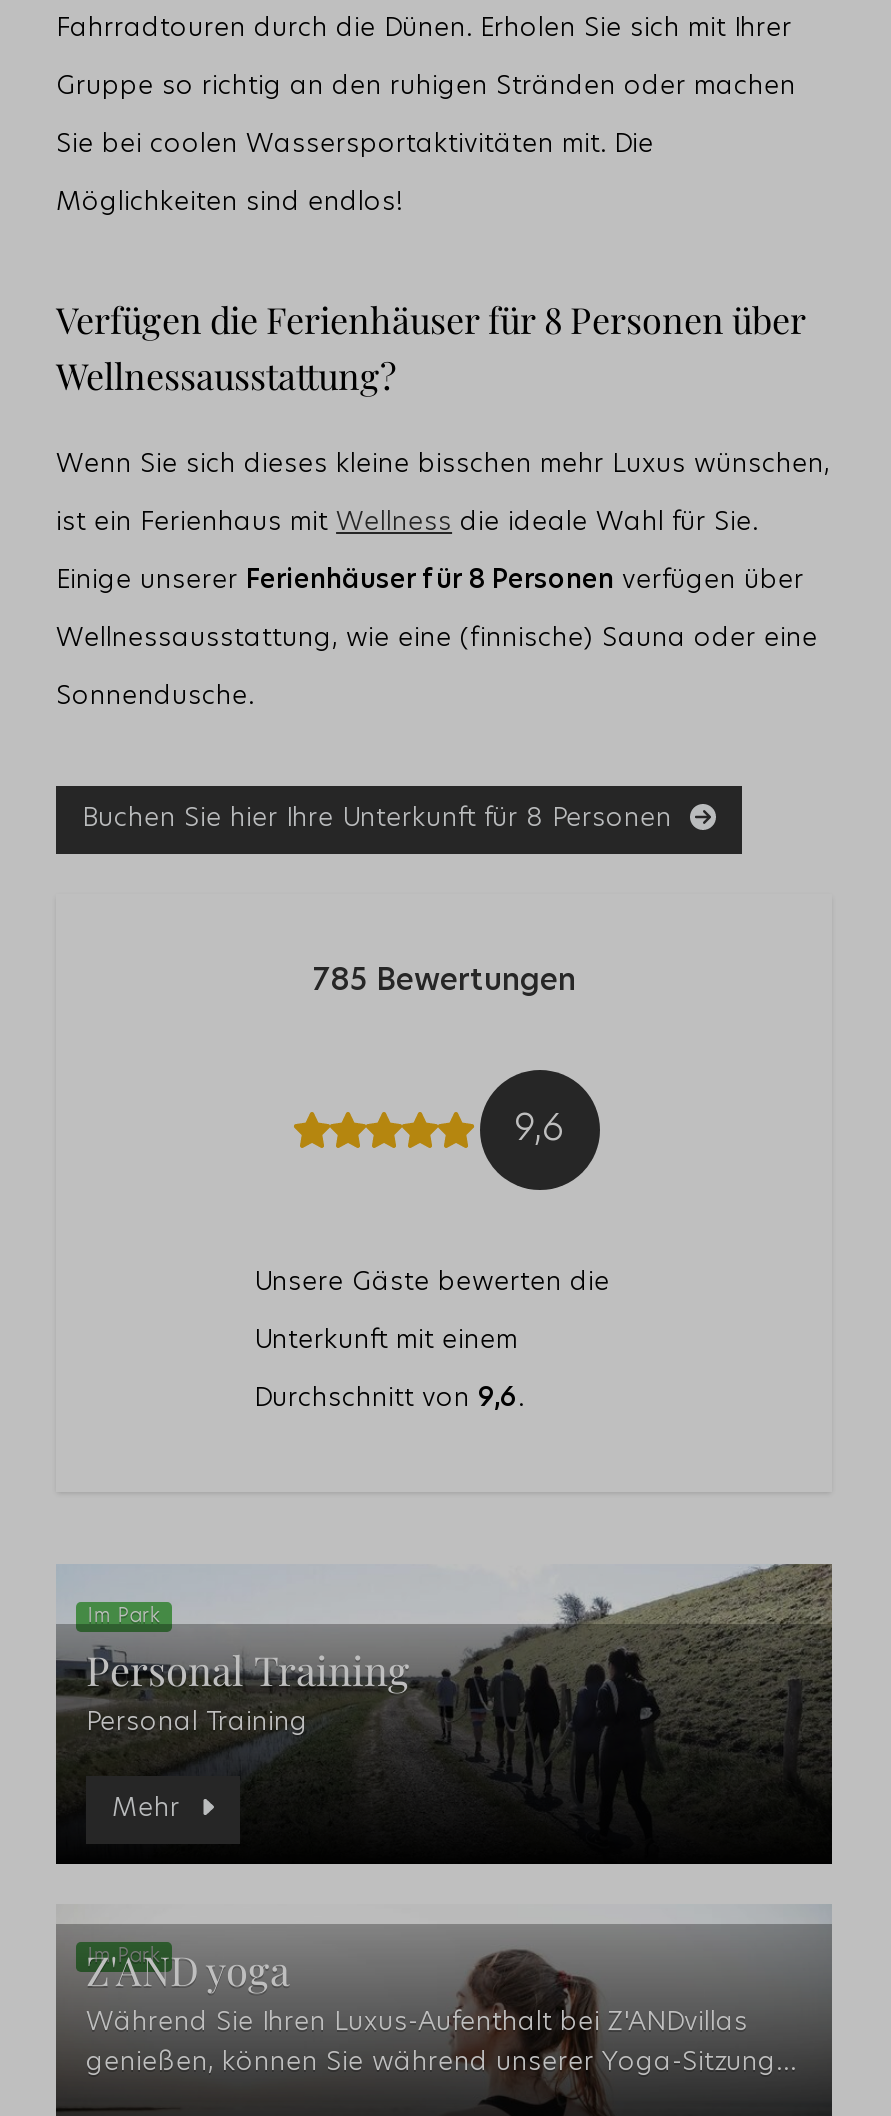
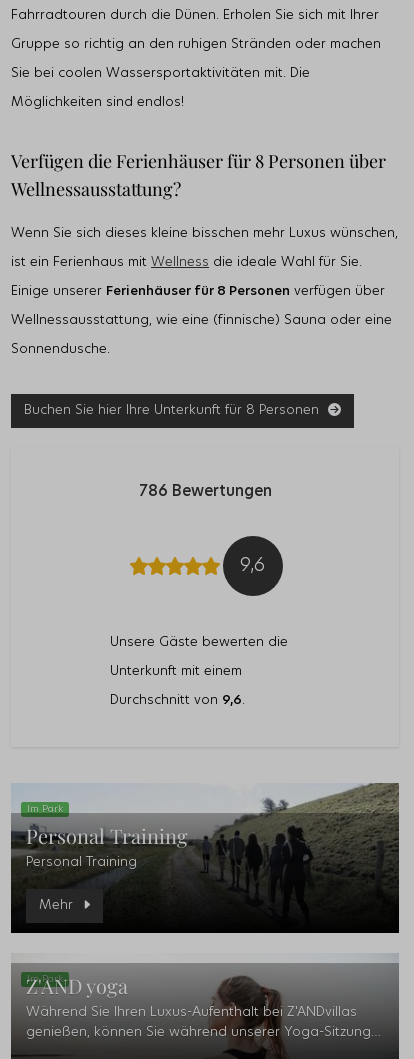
[312,966,576,996] 785 Bewertungen -> [138,484,271,499] 786 Bewertungen

